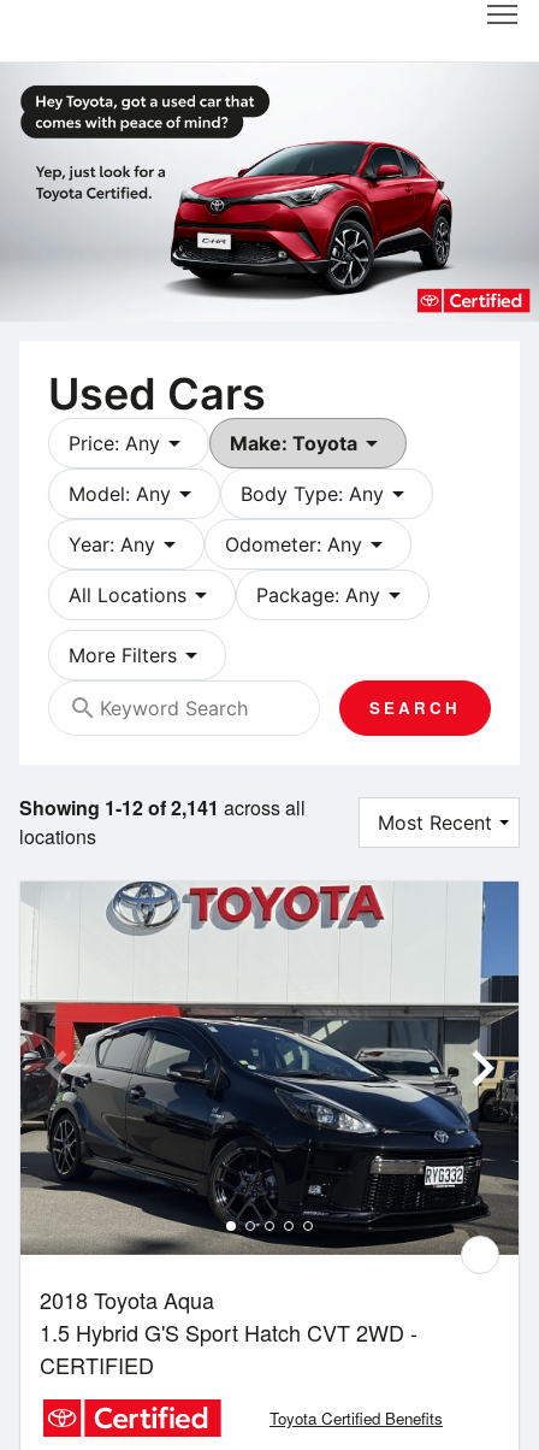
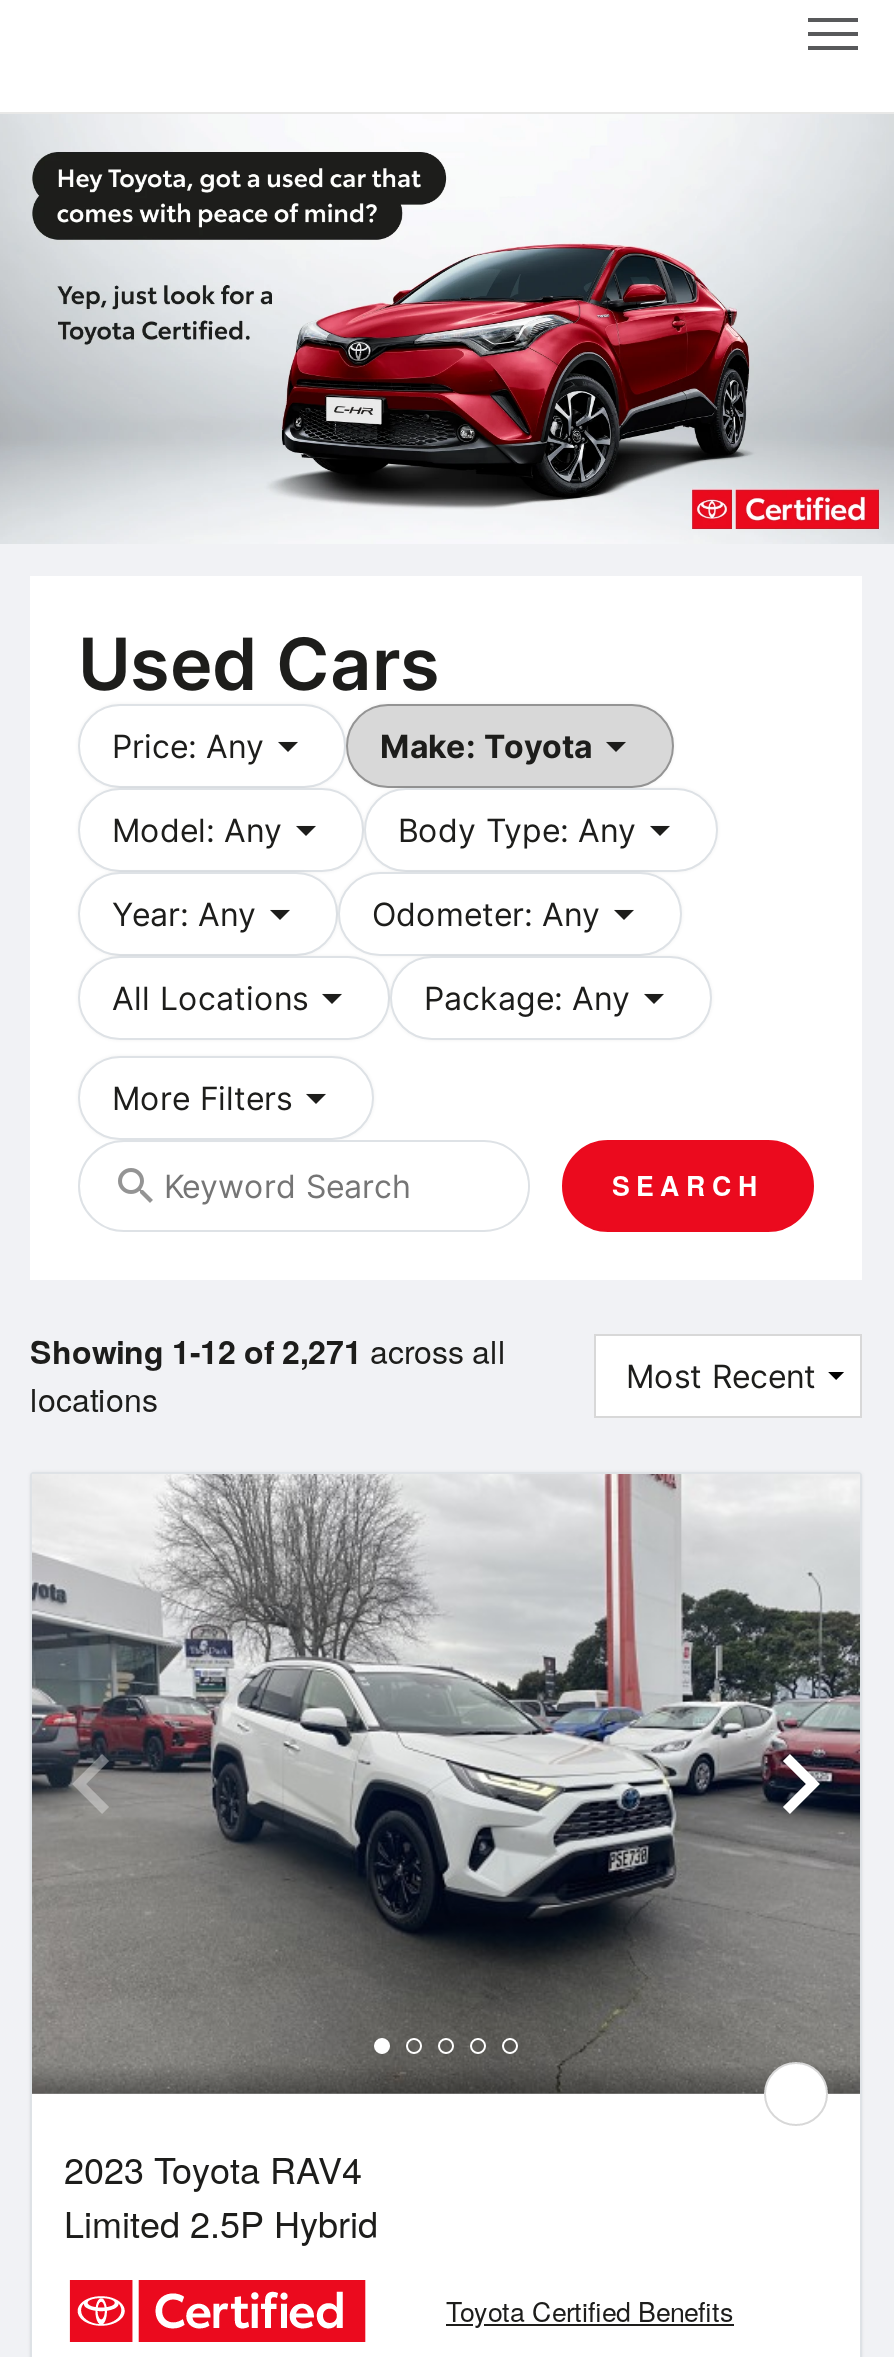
[19,793,306,821] Showing 1-12 of 2,141 across all -> [30,1327,506,1373] Showing 1-12 of 2,271 across all
[20,880,520,1380] [image] | 2018 Toyota Aqua | 1.5 Hybrid G'S Sport Hatch CVT 2WD - | CERTIFIED -> [30,1472,860,2248] [image] | 2023 Toyota RAV4 | Limited 2.5P Hybrid

